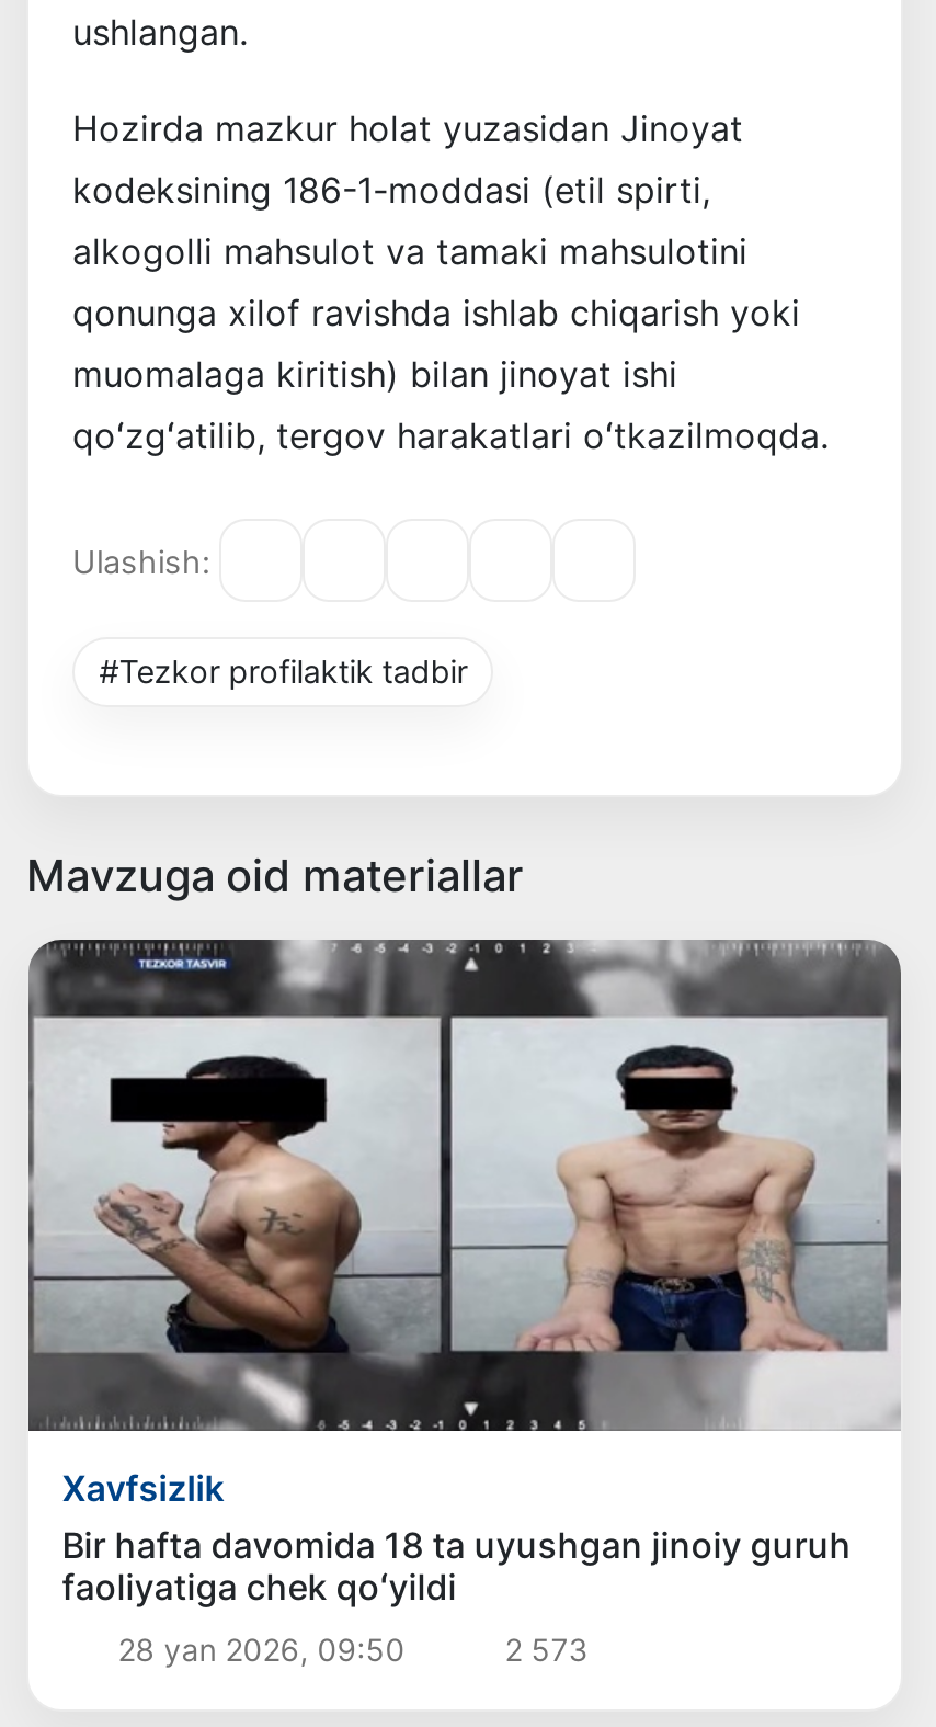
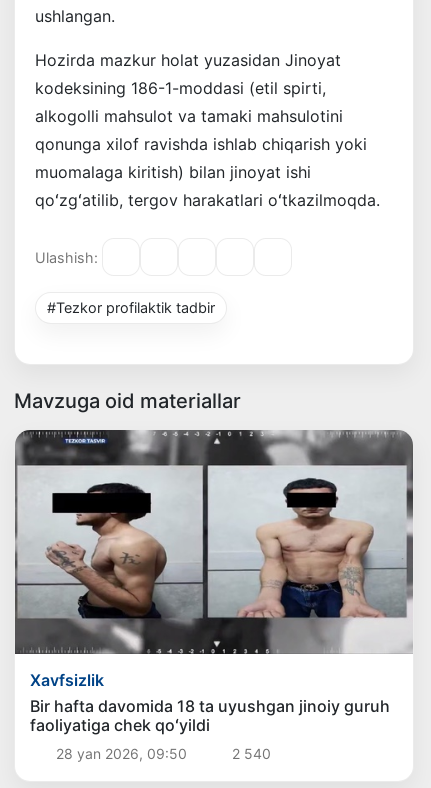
[496,1629,588,1667] 2 573 -> [228,744,271,761] 2 540

